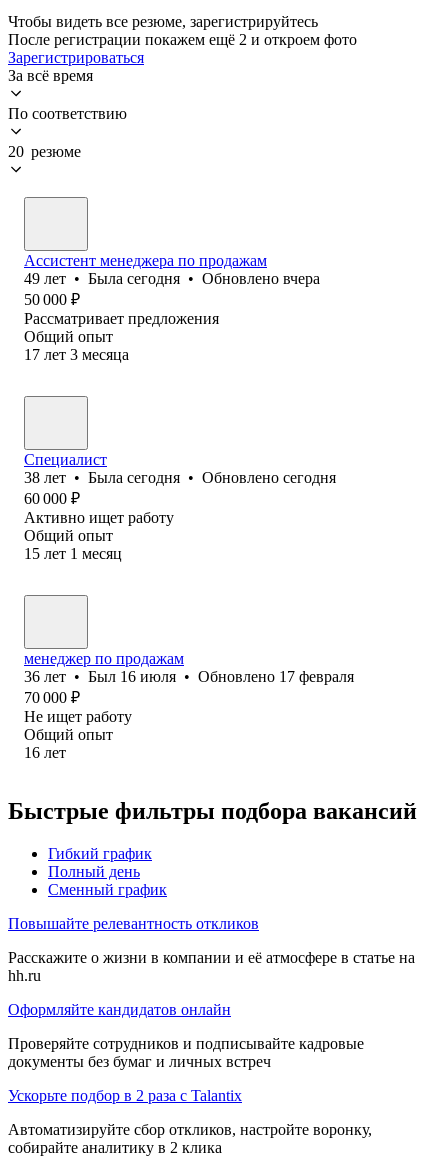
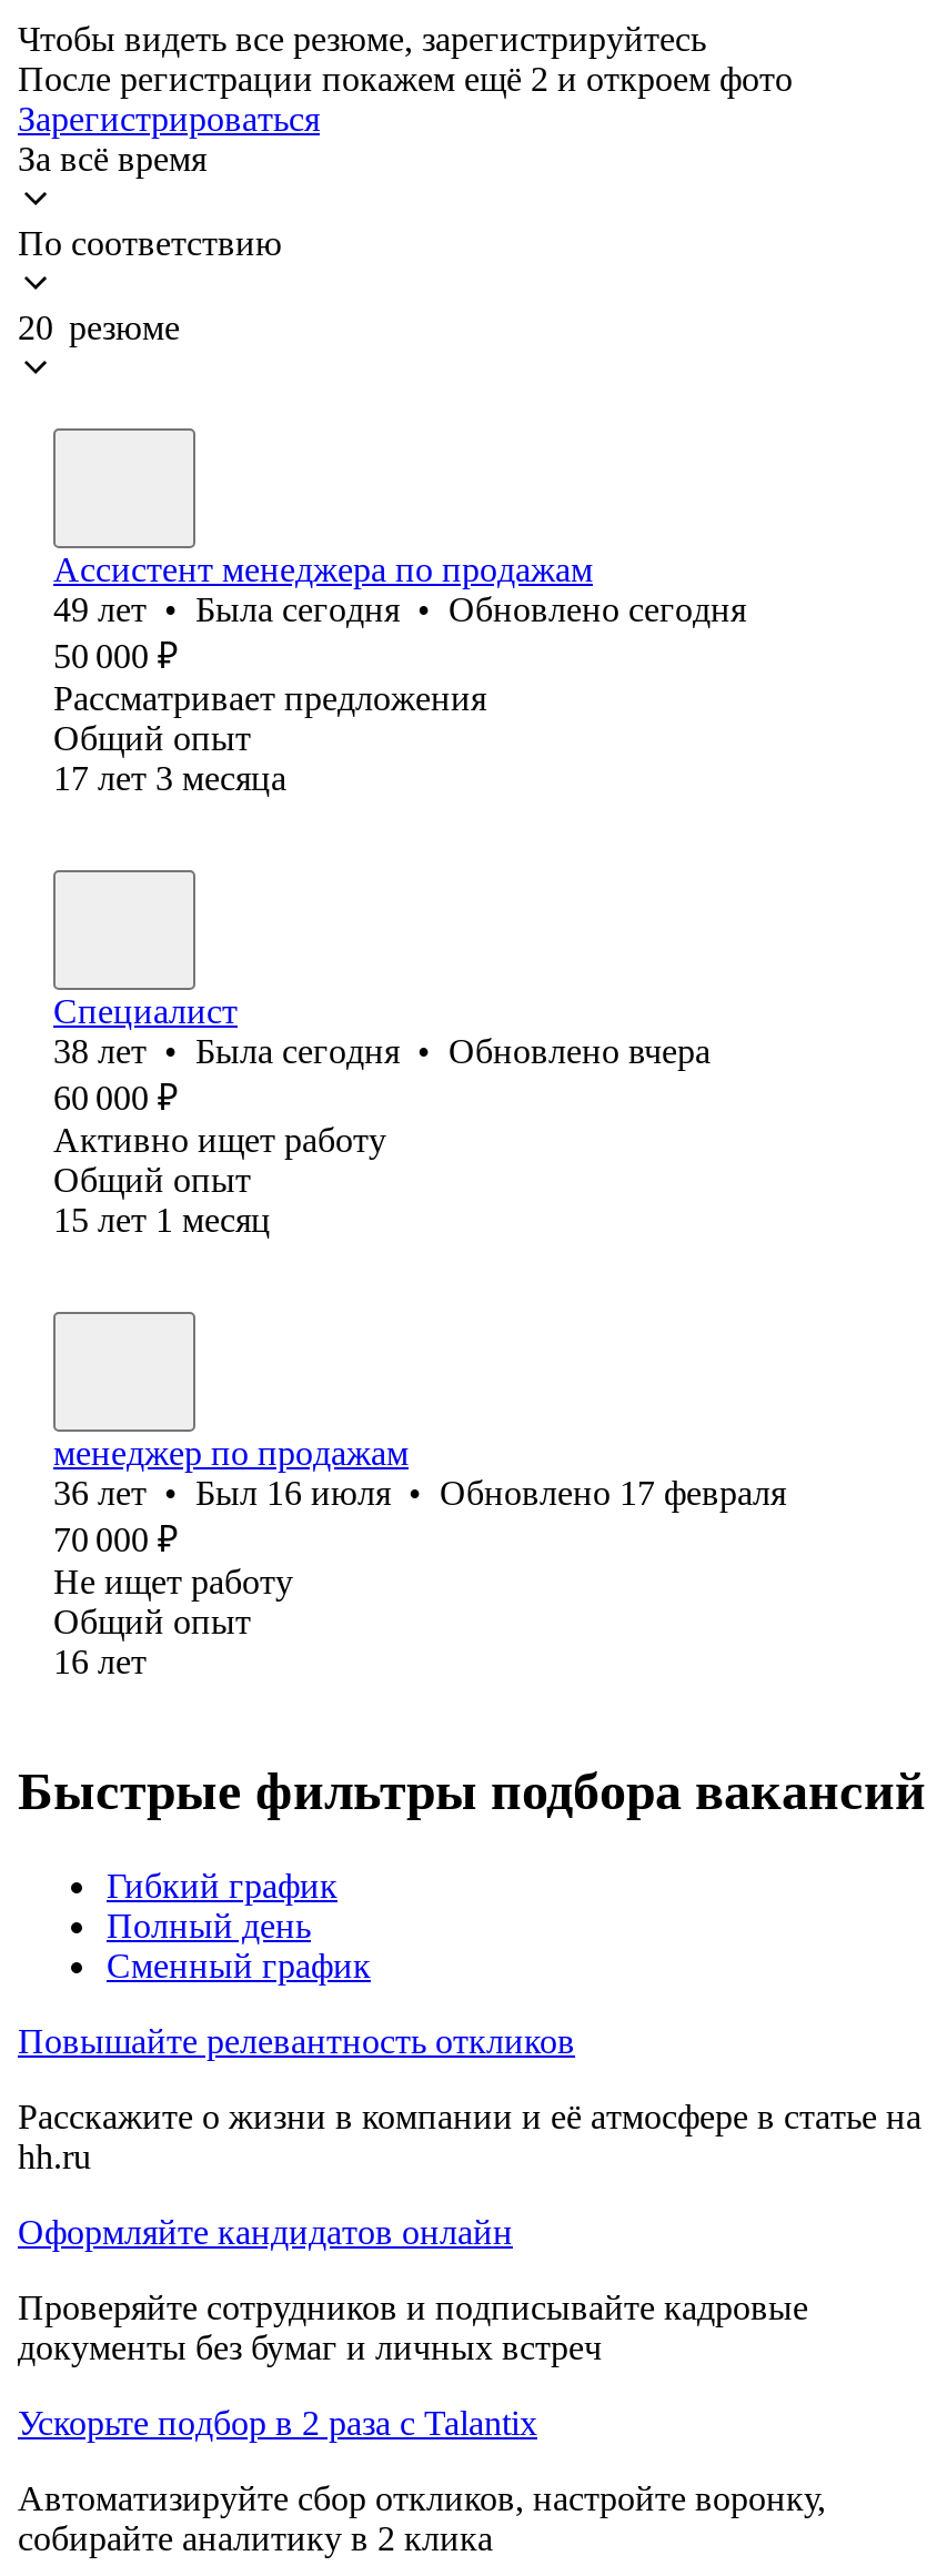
[24,270,320,287] 49 лет • Была сегодня • Обновлено вчера -> [53,590,746,628] 49 лет • Была сегодня • Обновлено сегодня
[24,469,336,486] 38 лет • Была сегодня • Обновлено сегодня -> [53,1032,711,1070] 38 лет • Была сегодня • Обновлено вчера

